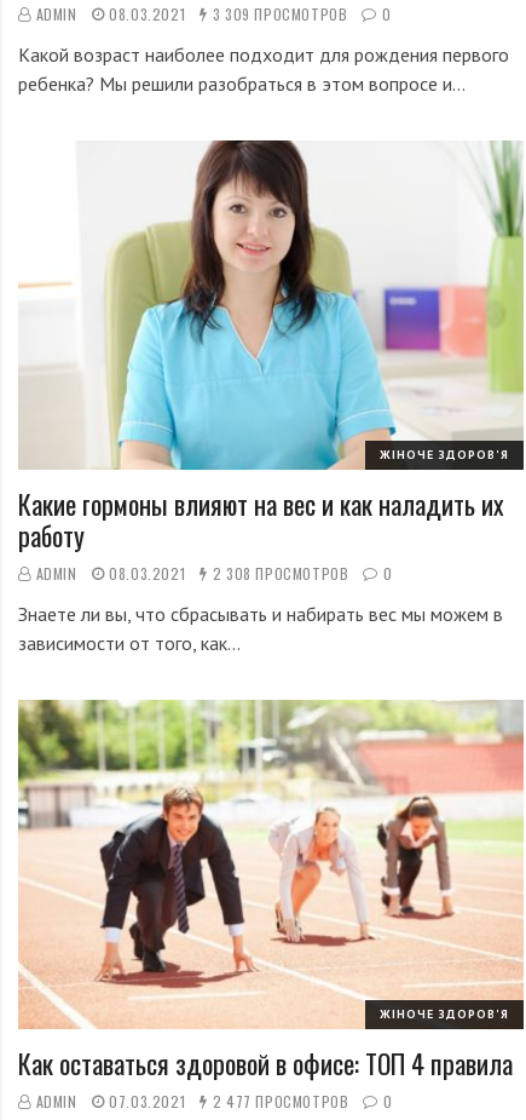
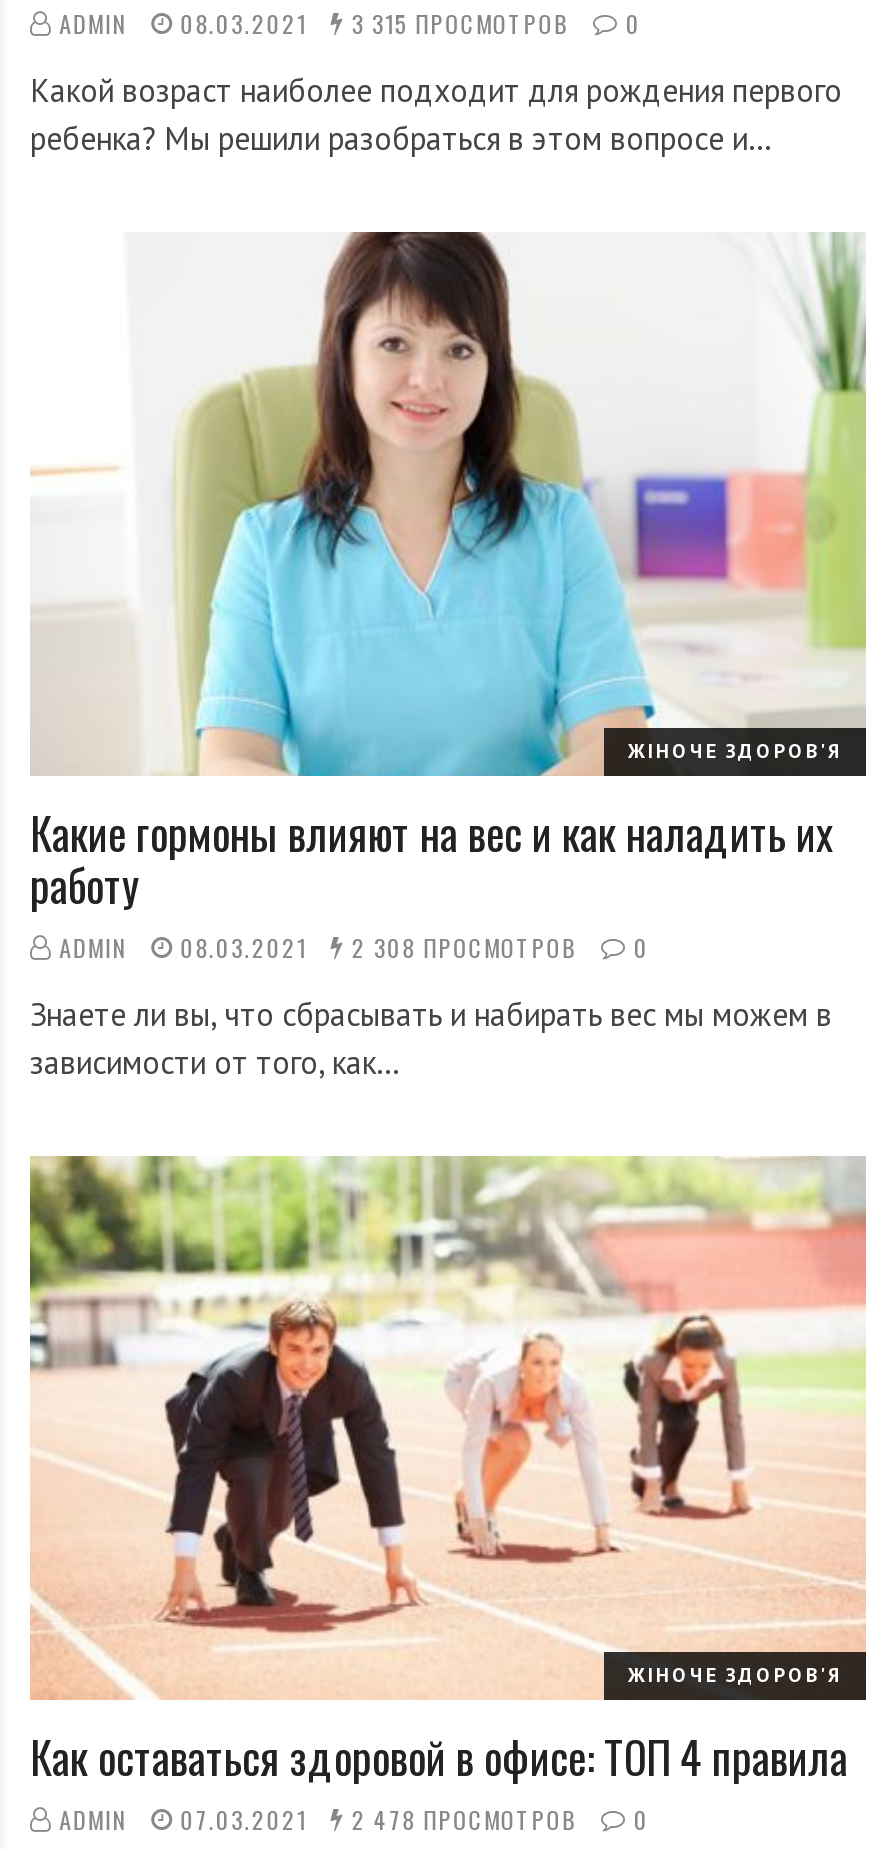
[36,4,391,25] ADMIN 08.03.2021 3 309 ПРОСМОТРОВ 0 -> [59,7,641,41] ADMIN 08.03.2021 3 315 ПРОСМОТРОВ 0
[36,1091,393,1111] ADMIN 07.03.2021 2 477 ПРОСМОТРОВ 0 -> [59,1801,649,1835] ADMIN 07.03.2021 2 478 ПРОСМОТРОВ 0

